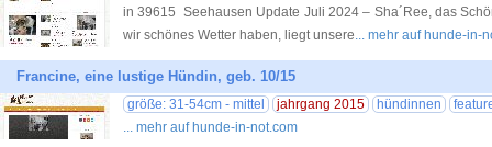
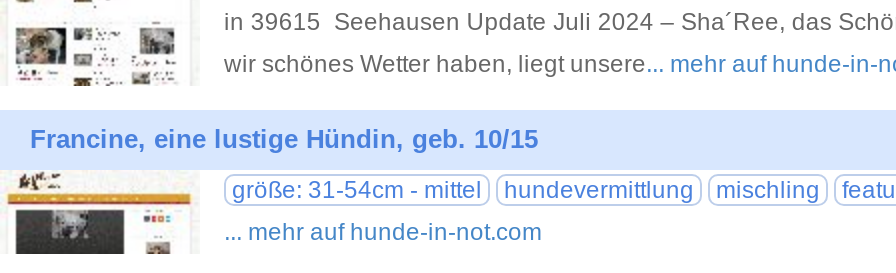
[277,97,441,112] jahrgang 2015 | hündinnen -> [504,176,820,204] hundevermittlung | mischling

